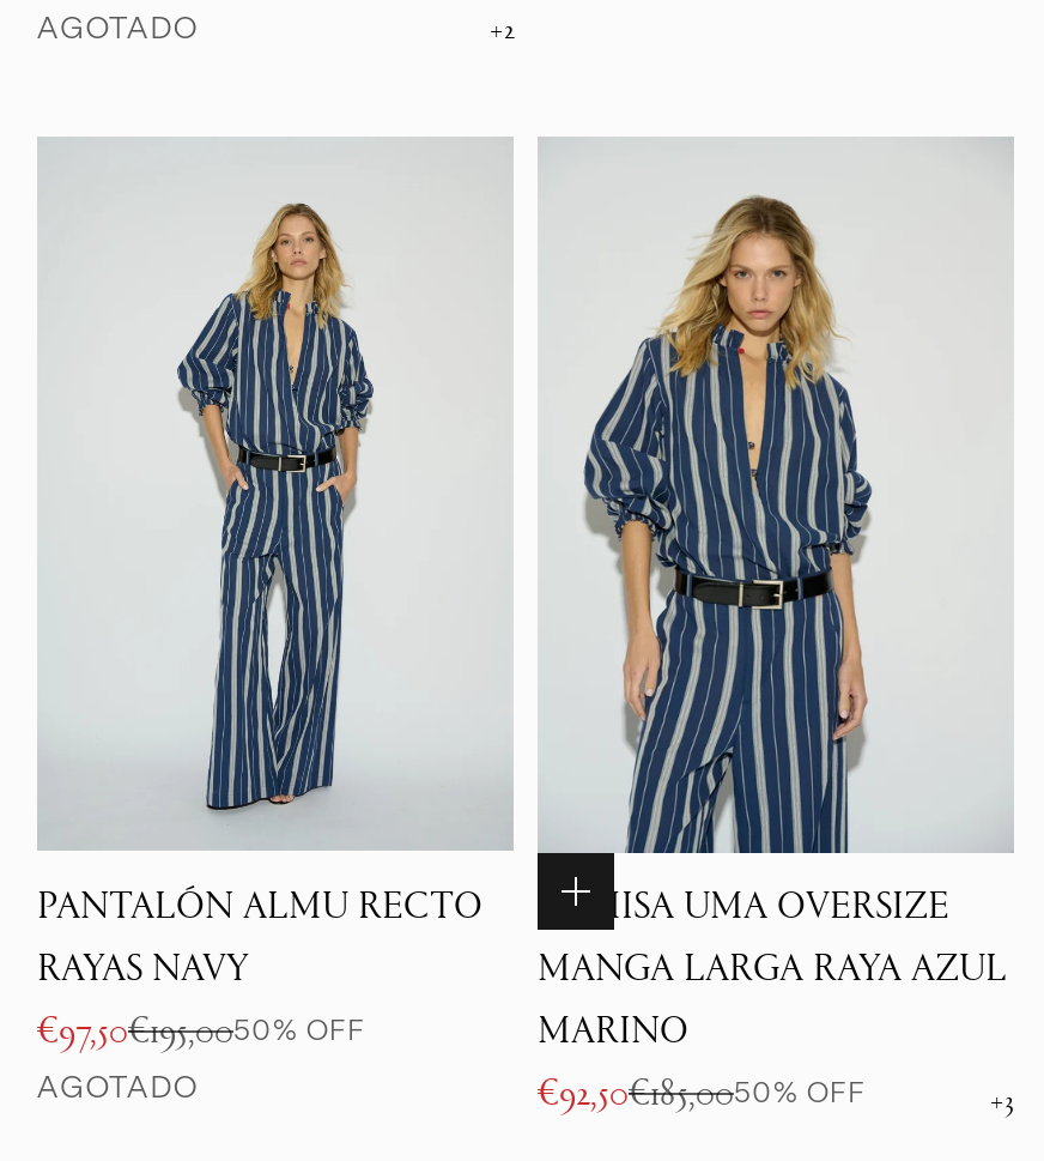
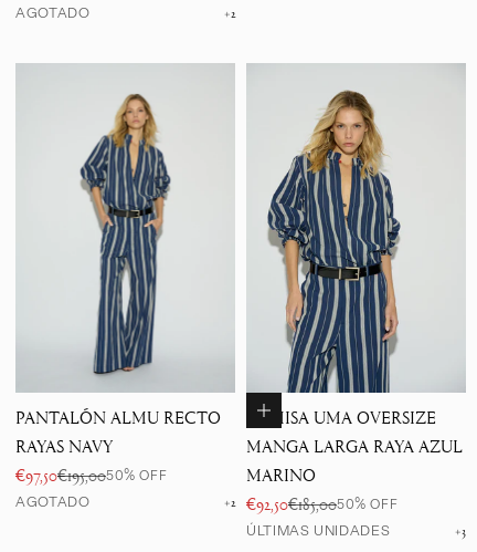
none -> [224,495,235,510] +2
none -> [246,522,390,539] ÚLTIMAS UNIDADES

